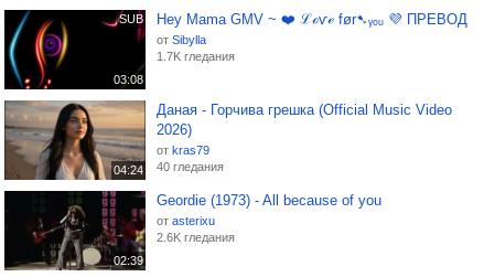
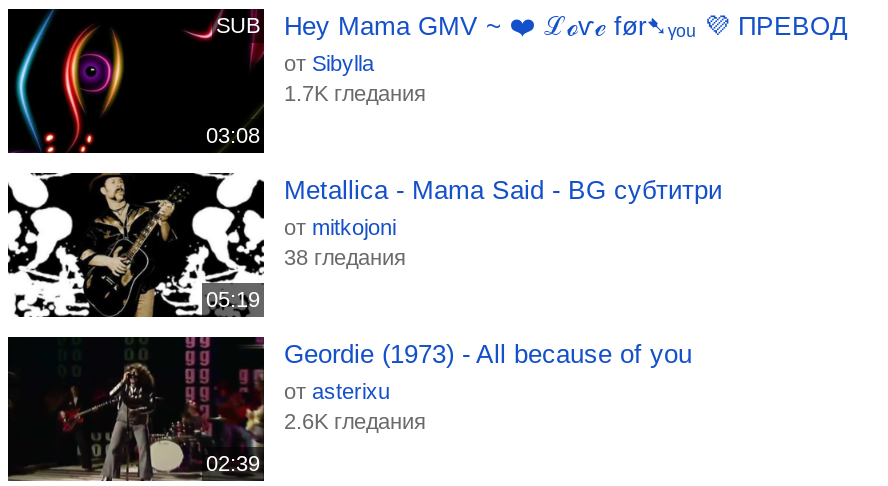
[3,99,143,181] [image] | 04:24 -> [8,171,260,319] [image] | 05:19
[157,102,452,173] Даная - Горчива грешка (Official Music Video | 2026) | от kras79 | 40 гледания -> [284,175,722,269] Metallica - Mama Said - BG субтитри | от mitkojoni | 38 гледания

